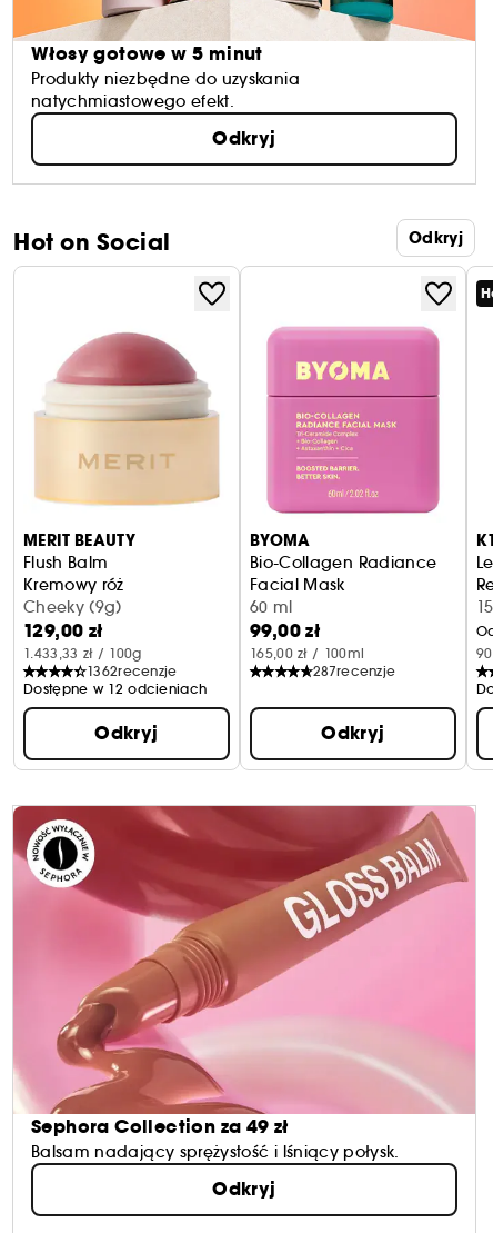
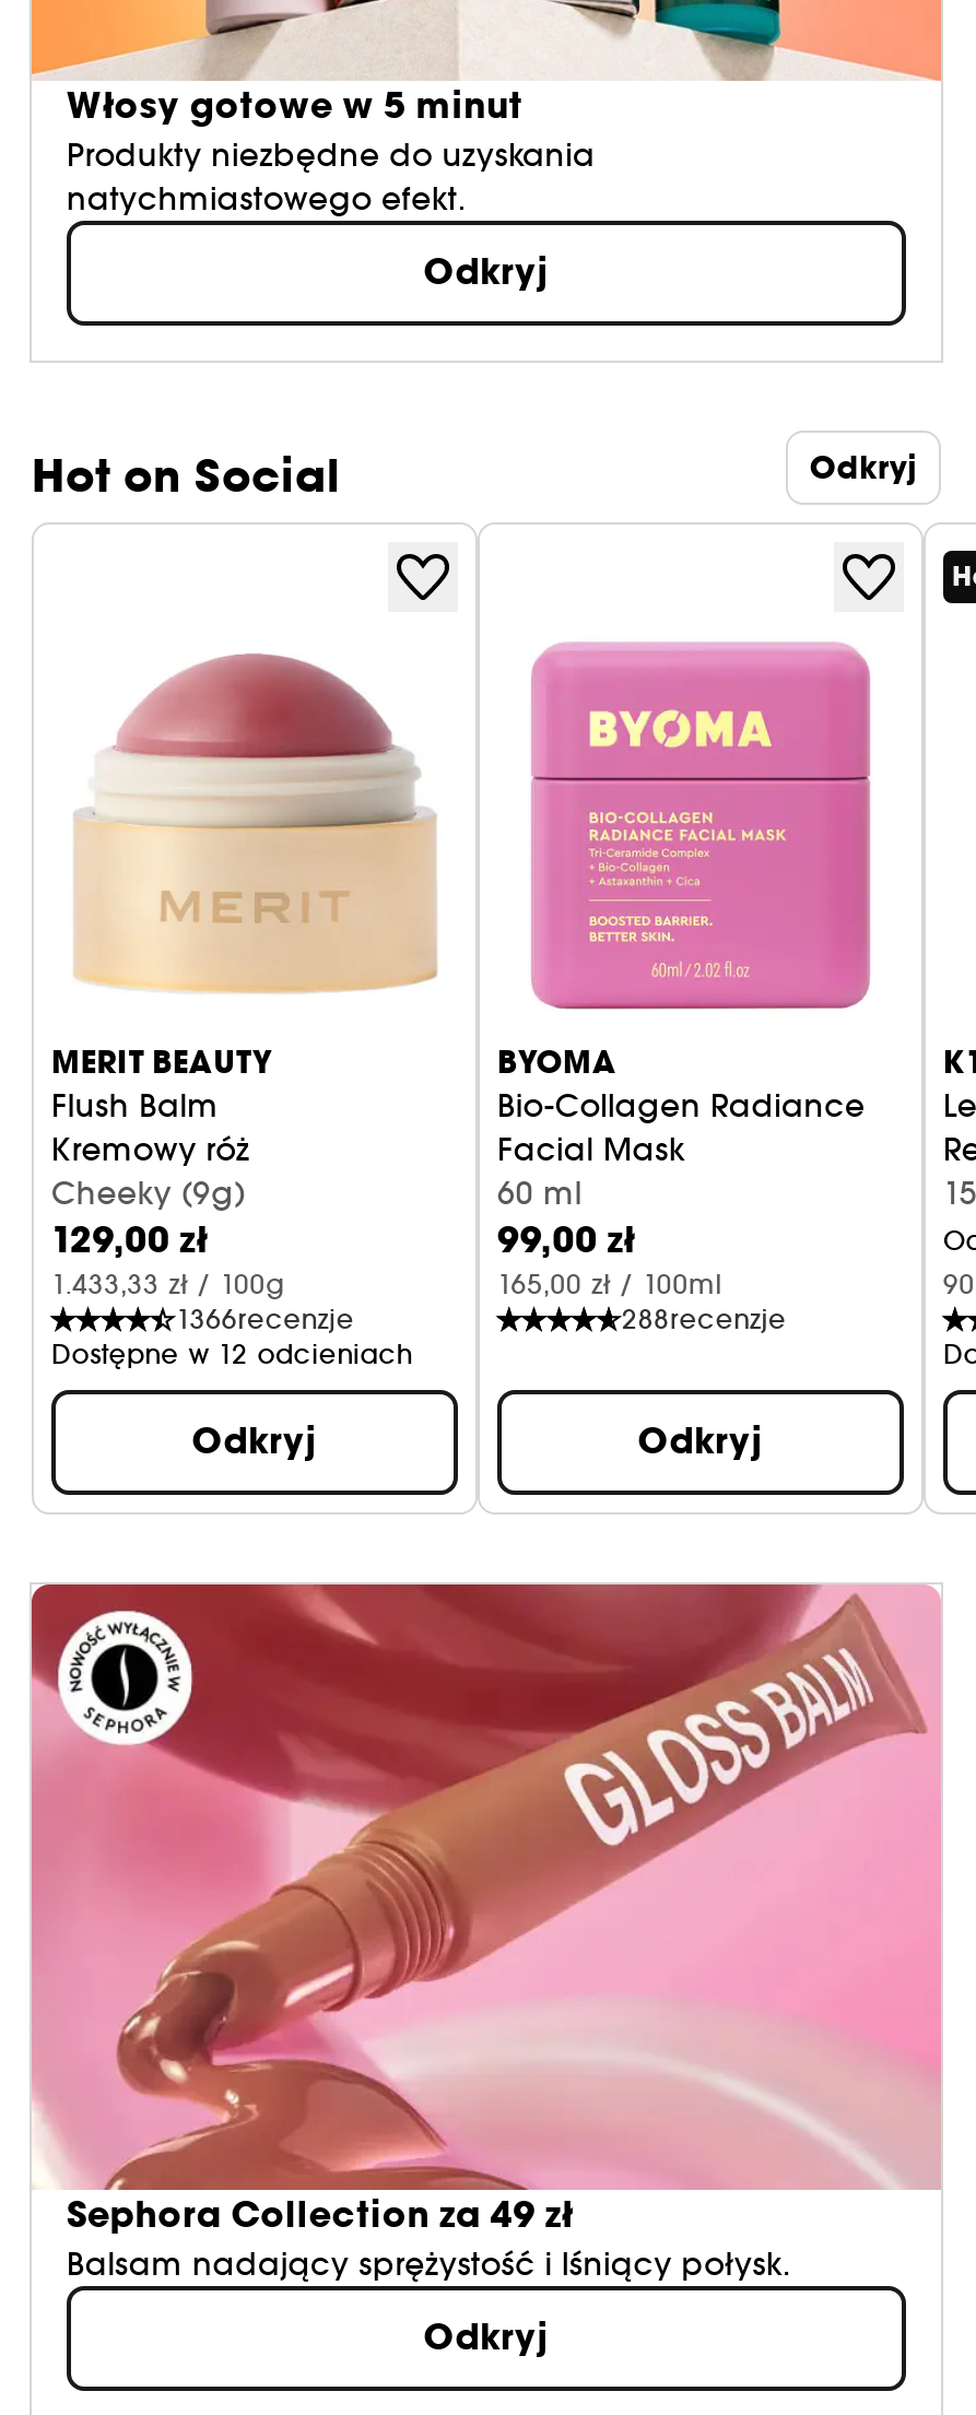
[87,662,177,679] 1362recenzje -> [176,1302,354,1334] 1366recenzje
[313,662,396,679] 287recenzje -> [622,1302,786,1334] 288recenzje

